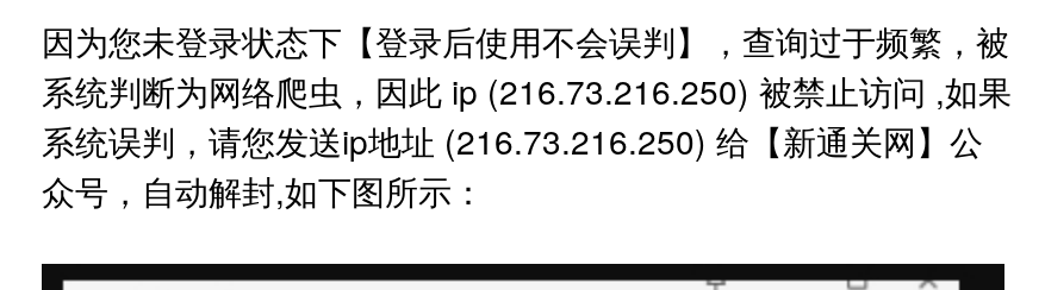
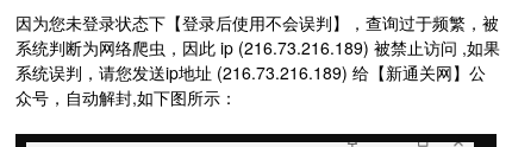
[42,67,1012,114] 系统判断为网络爬虫，因此 ip (216.73.216.250) 被禁止访问 ,如果 -> [15,36,500,59] 系统判断为网络爬虫，因此 ip (216.73.216.189) 被禁止访问 ,如果
[42,116,983,164] 系统误判，请您发送ip地址 (216.73.216.250) 给【新通关网】公 -> [15,60,486,84] 系统误判，请您发送ip地址 (216.73.216.189) 给【新通关网】公

